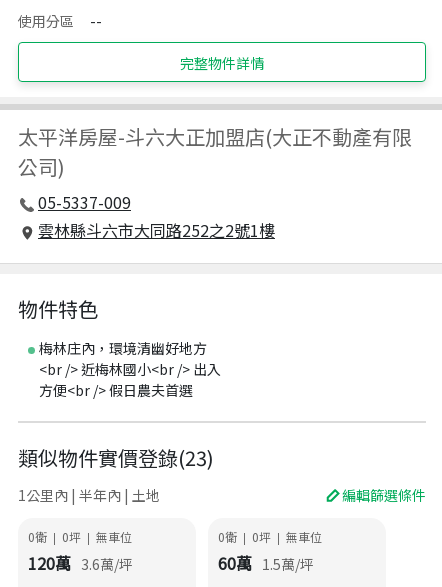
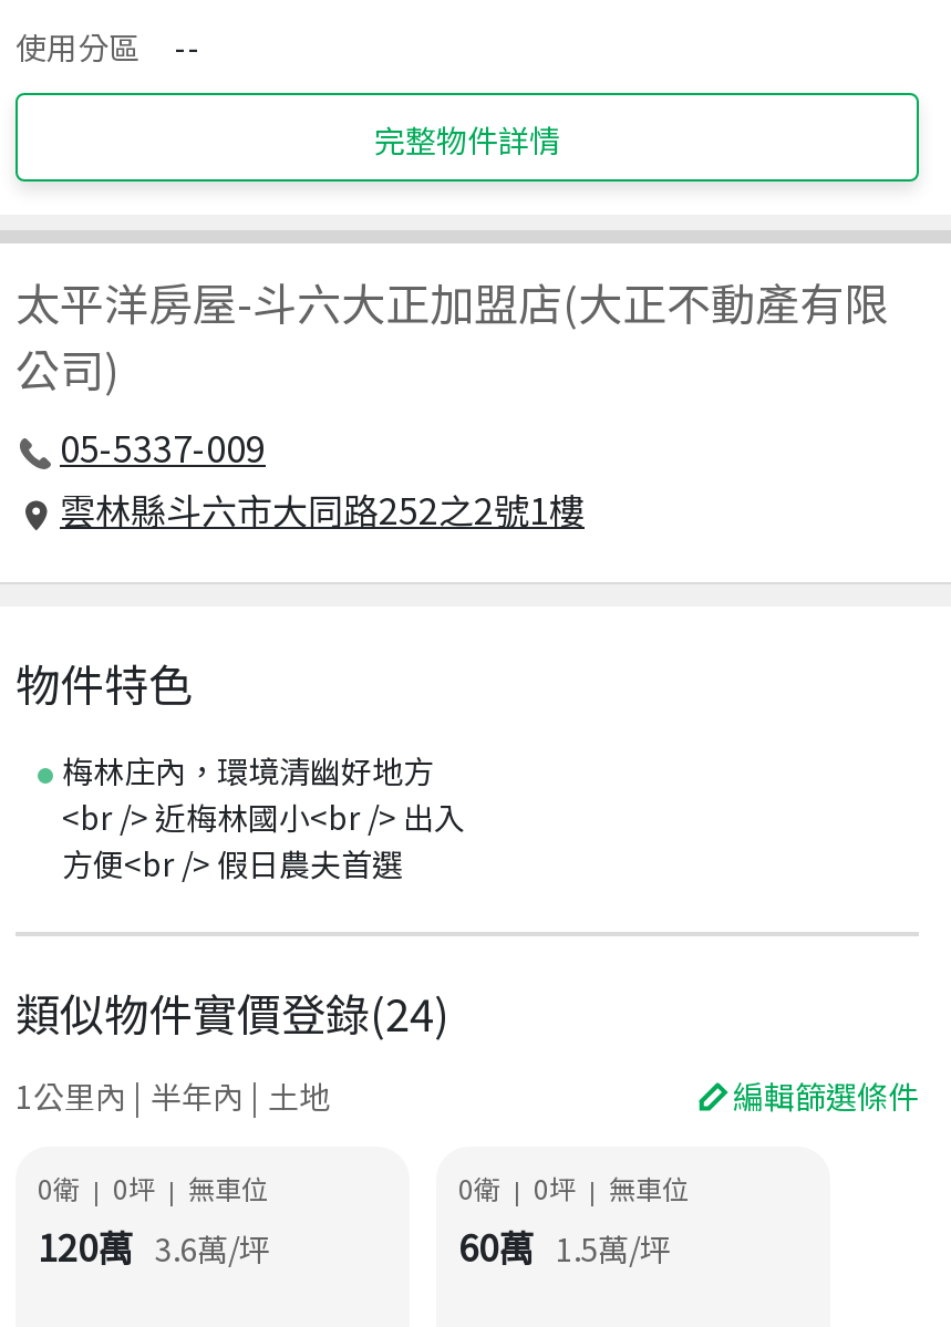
[18,443,214,472] 類似物件實價登錄(23) -> [15,981,449,1045] 類似物件實價登錄(24)

